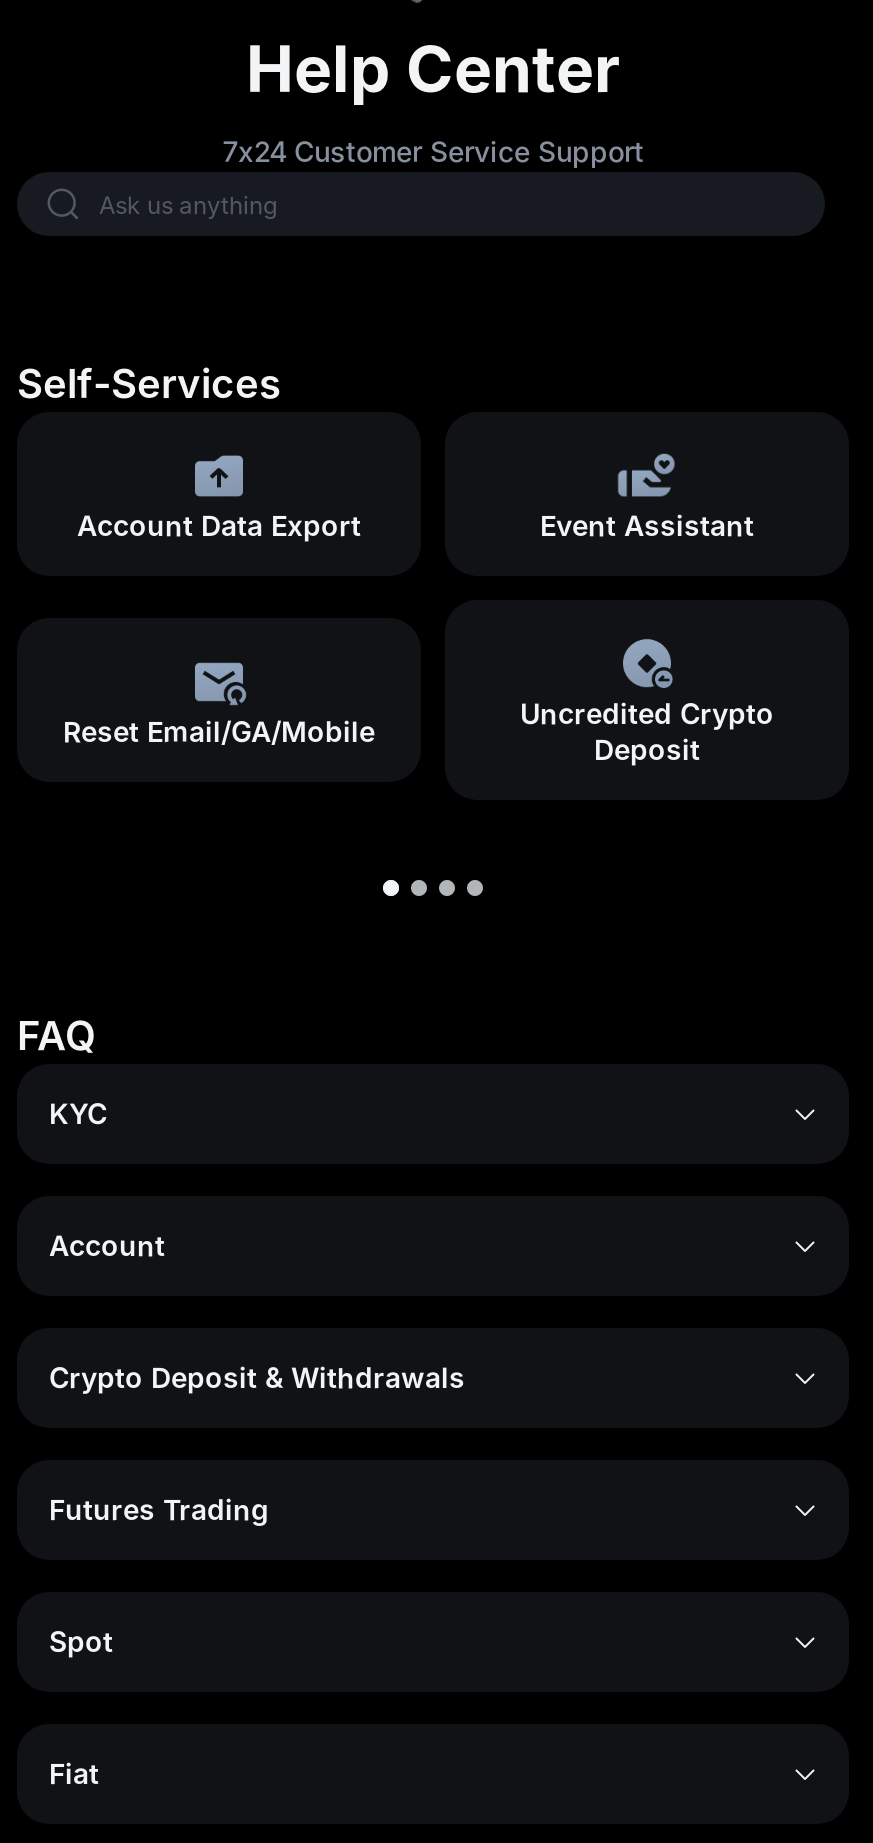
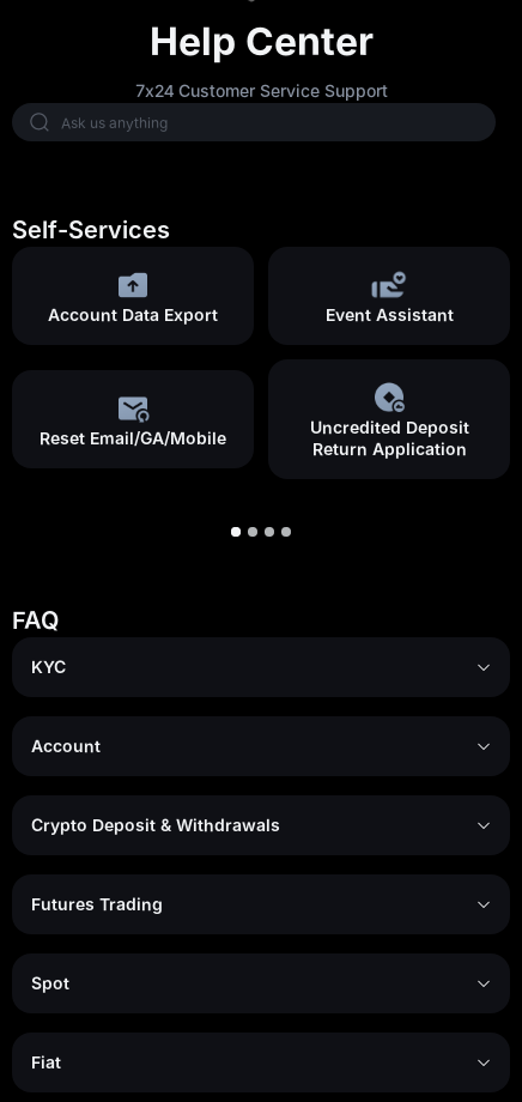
[520,696,774,766] Uncredited Crypto | Deposit -> [309,417,469,459] Uncredited Deposit | Return Application

